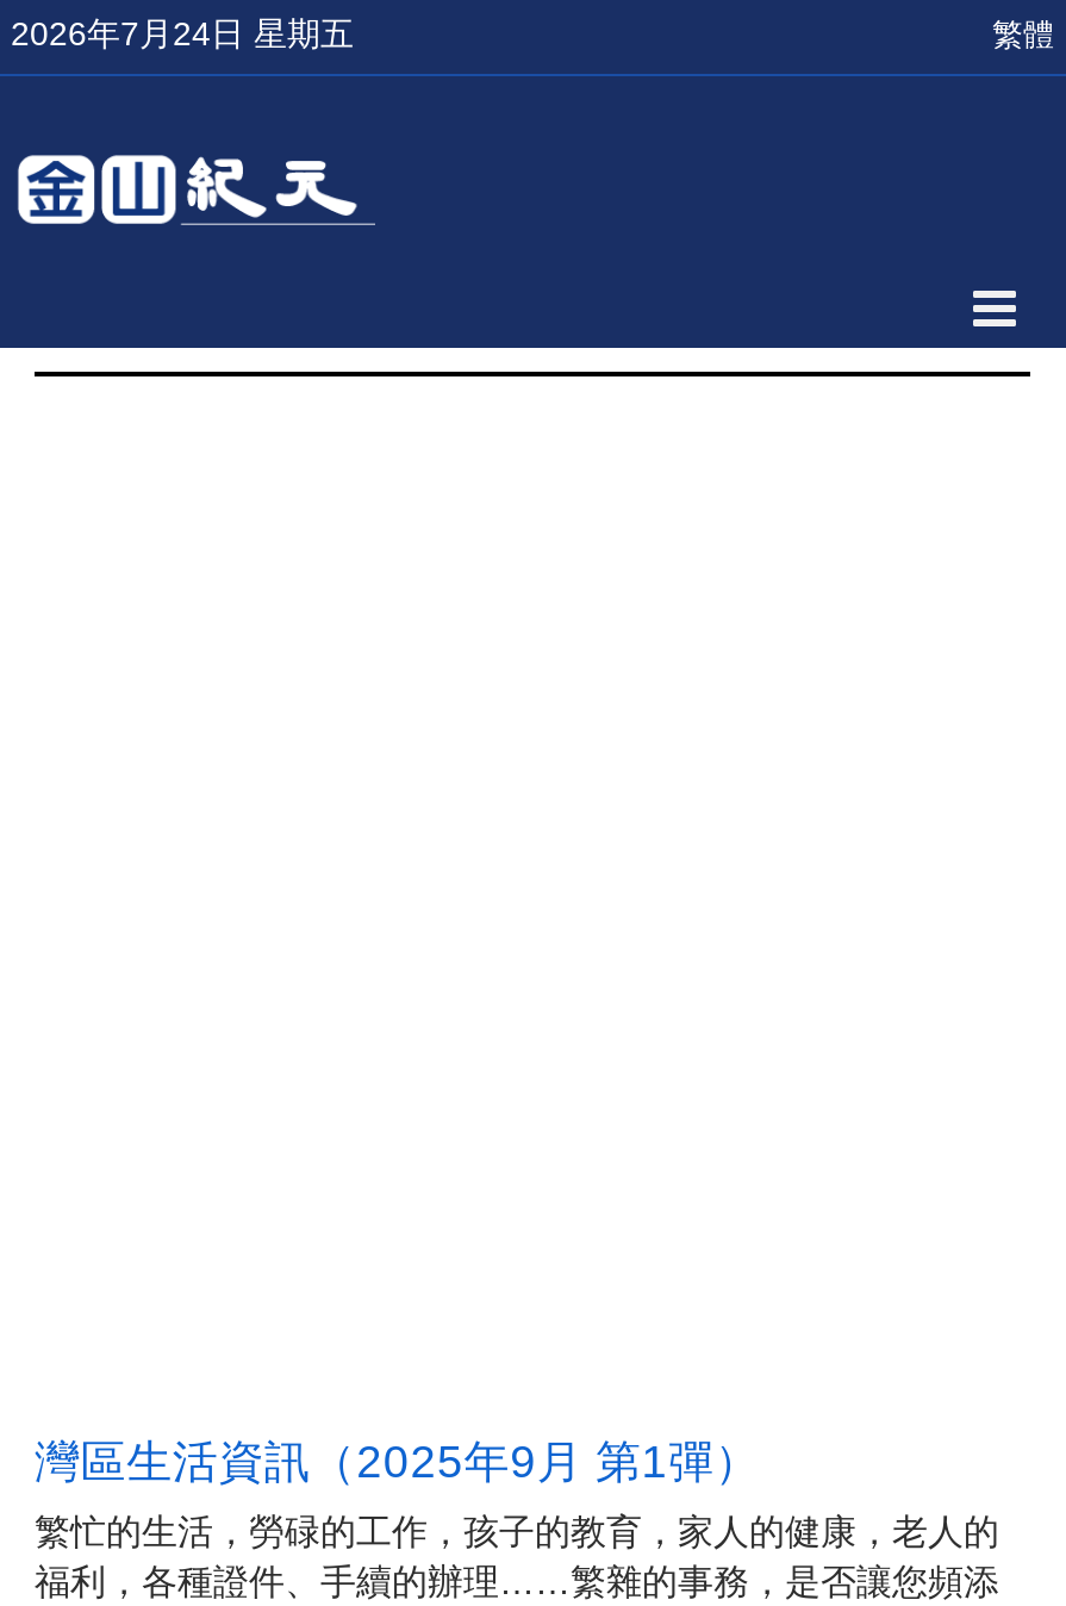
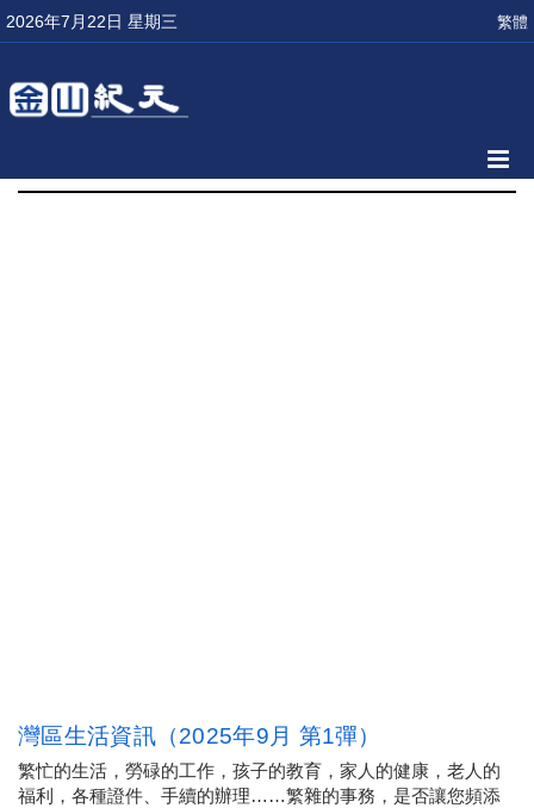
[11,14,354,52] 2026年7月24日 星期五 -> [6,12,178,31] 2026年7月22日 星期三

